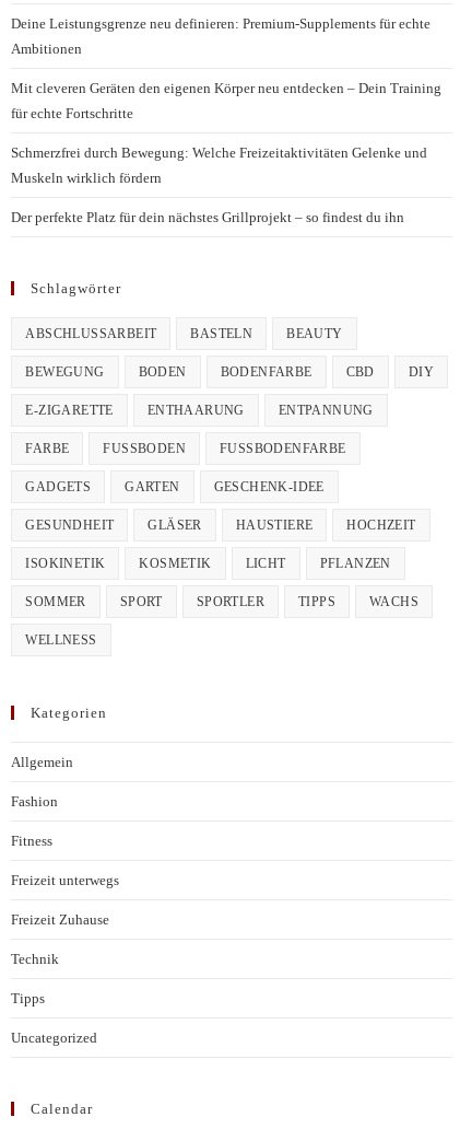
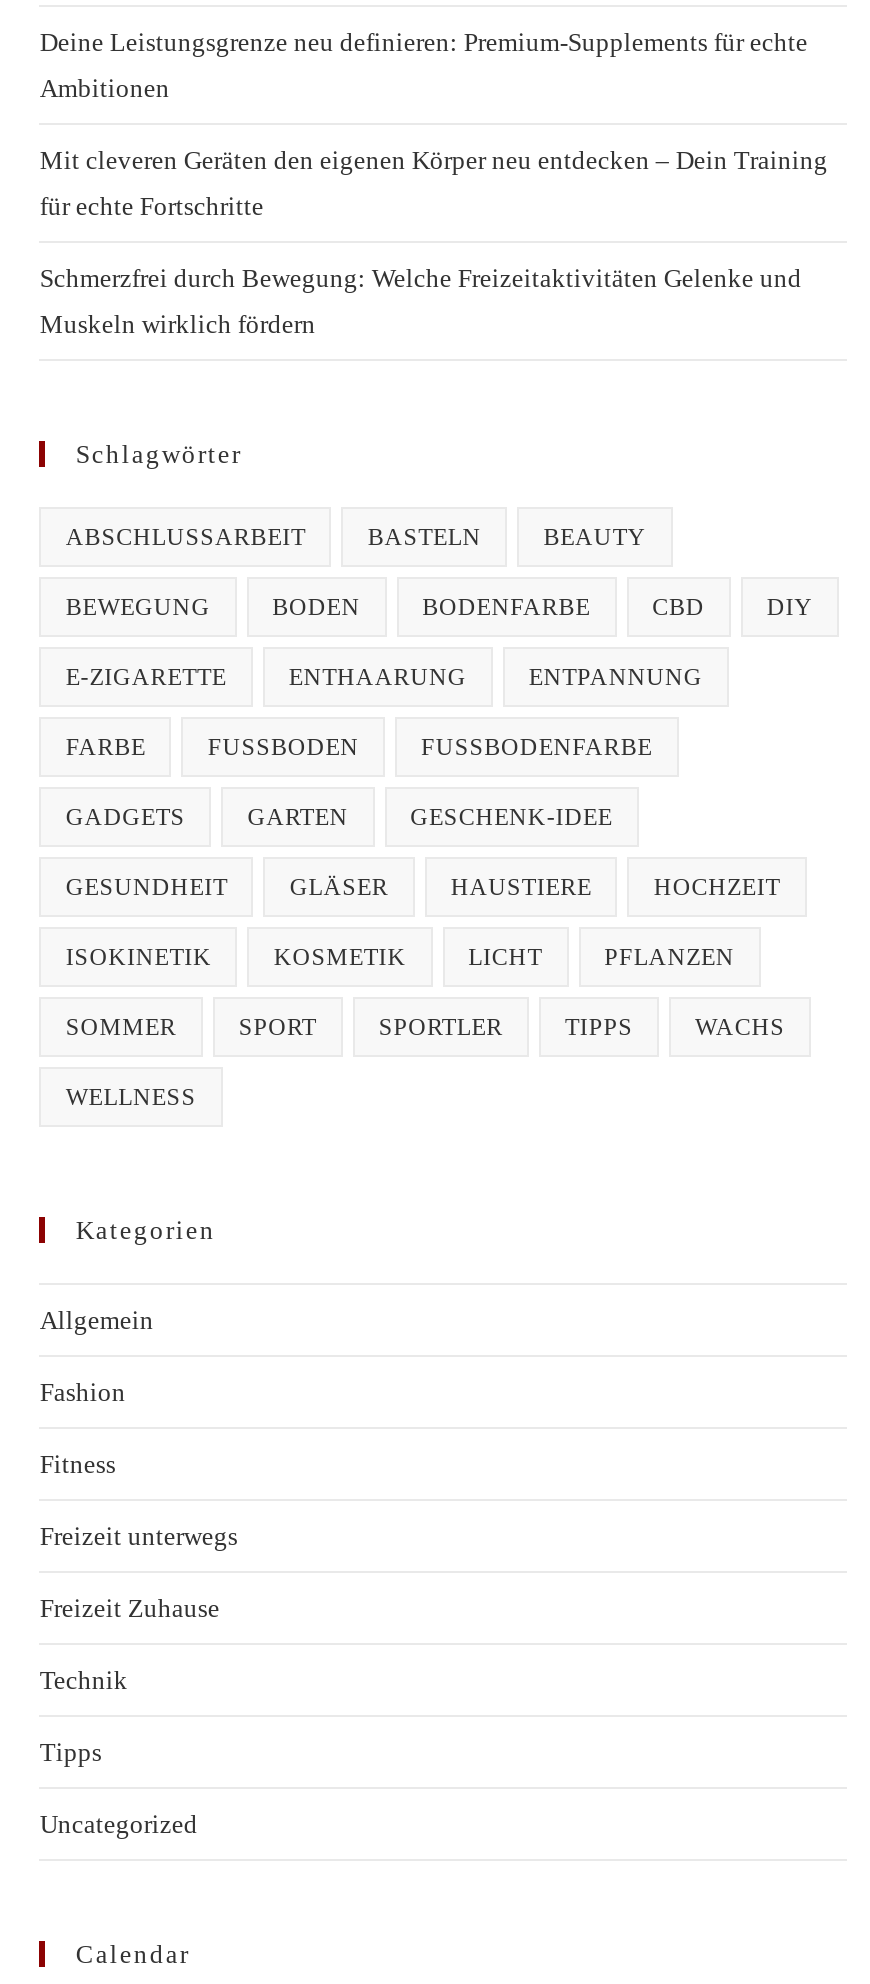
[11,209,405,226] Der perfekte Platz für dein nächstes Grillprojekt – so findest du ihn -> none

